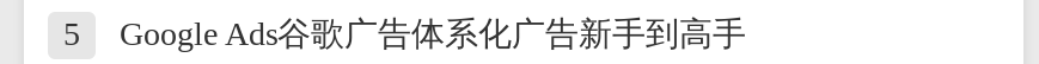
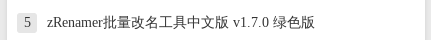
[120,16,746,52] Google Ads谷歌广告体系化广告新手到高手 -> [47,15,315,30] zRenamer批量改名工具中文版 v1.7.0 绿色版

